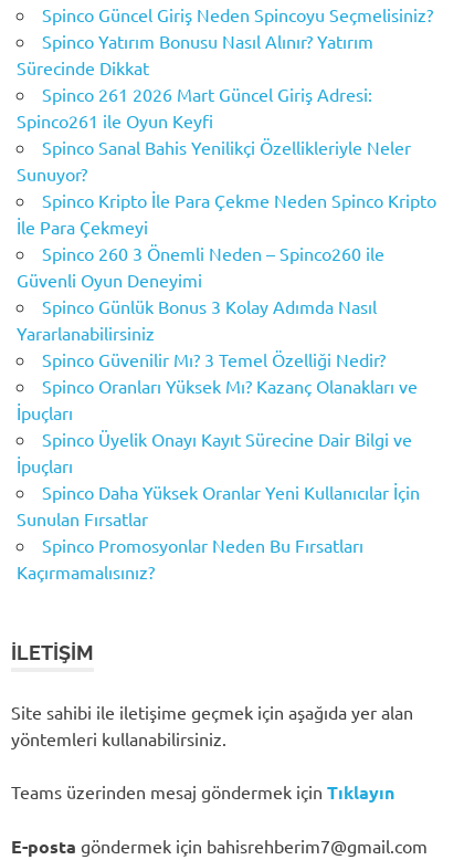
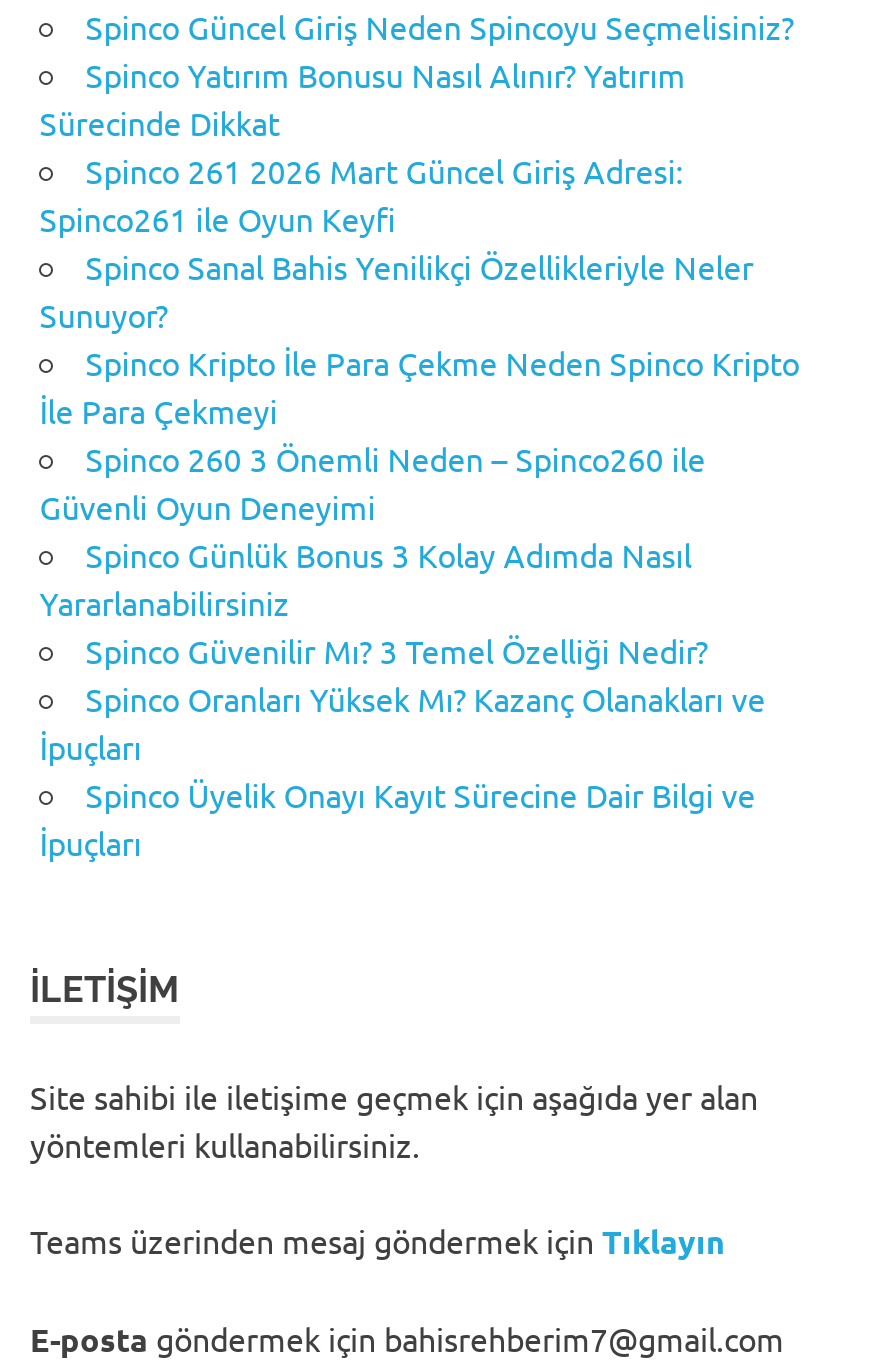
[16,481,420,582] Spinco Daha Yüksek Oranlar Yeni Kullanıcılar İçin | Sunulan Fırsatlar | Spinco Promosyonlar Neden Bu Fırsatları | Kaçırmamalısınız? -> none

